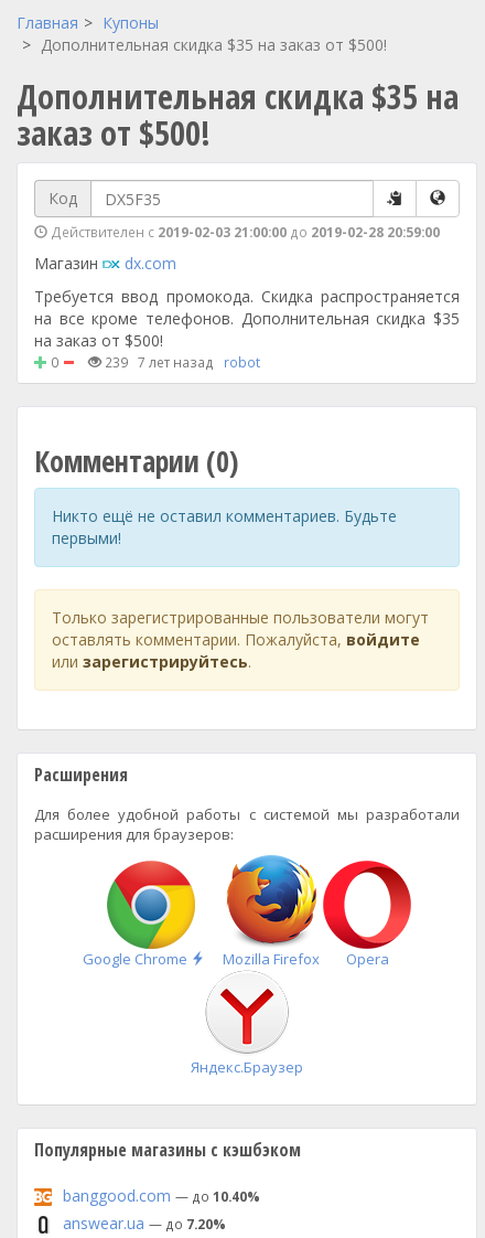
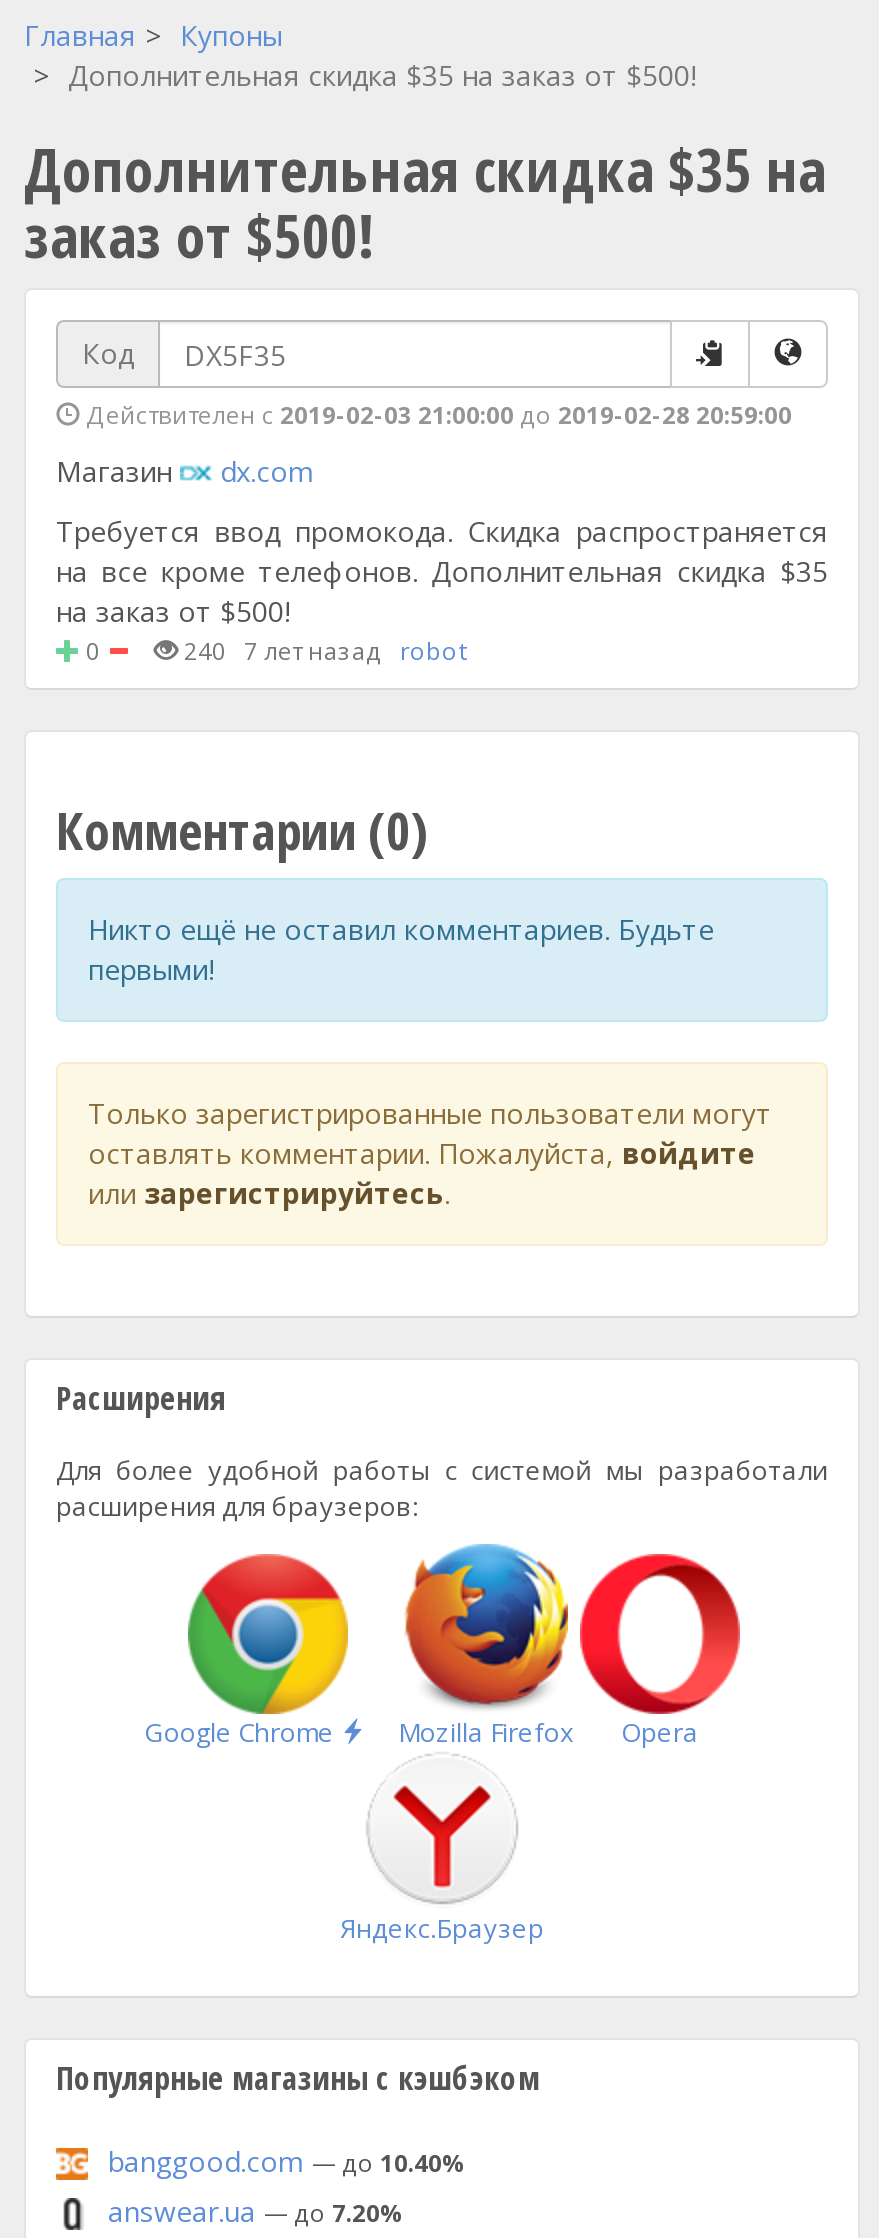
[101,353,260,371] 239 7 лет назад robot -> [178,634,466,666] 240 7 лет назад robot

